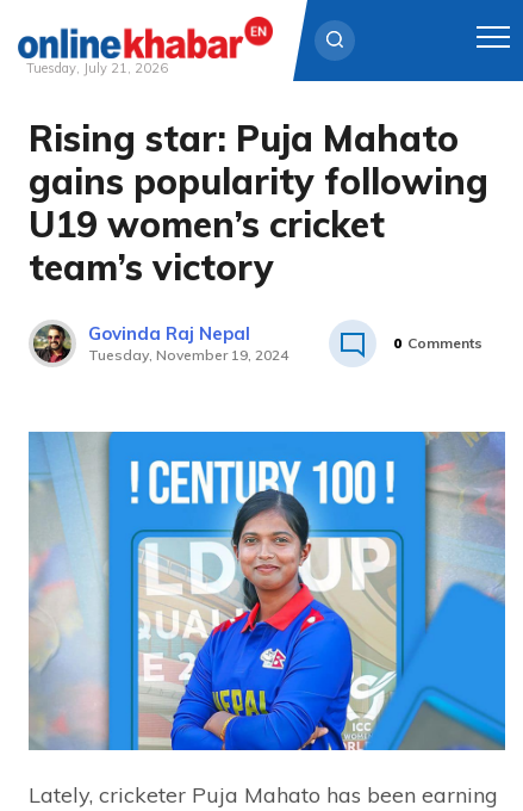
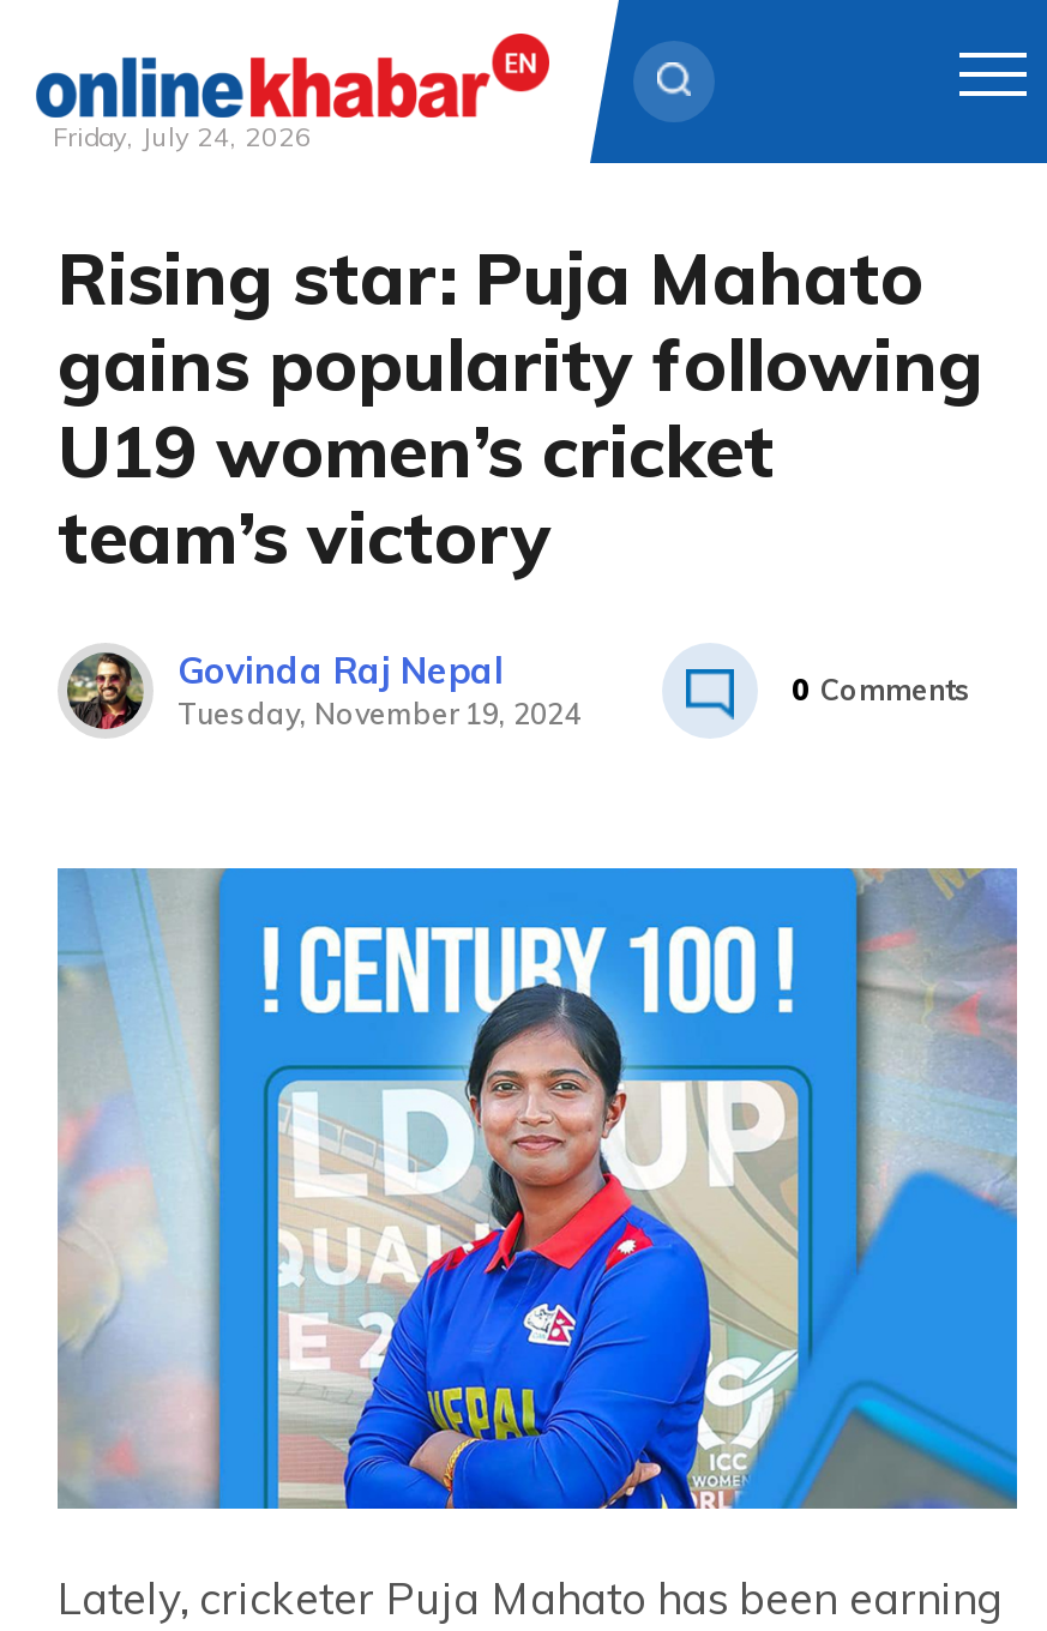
[26,60,168,76] Tuesday, July 21, 2026 -> [53,120,312,154] Friday, July 24, 2026

